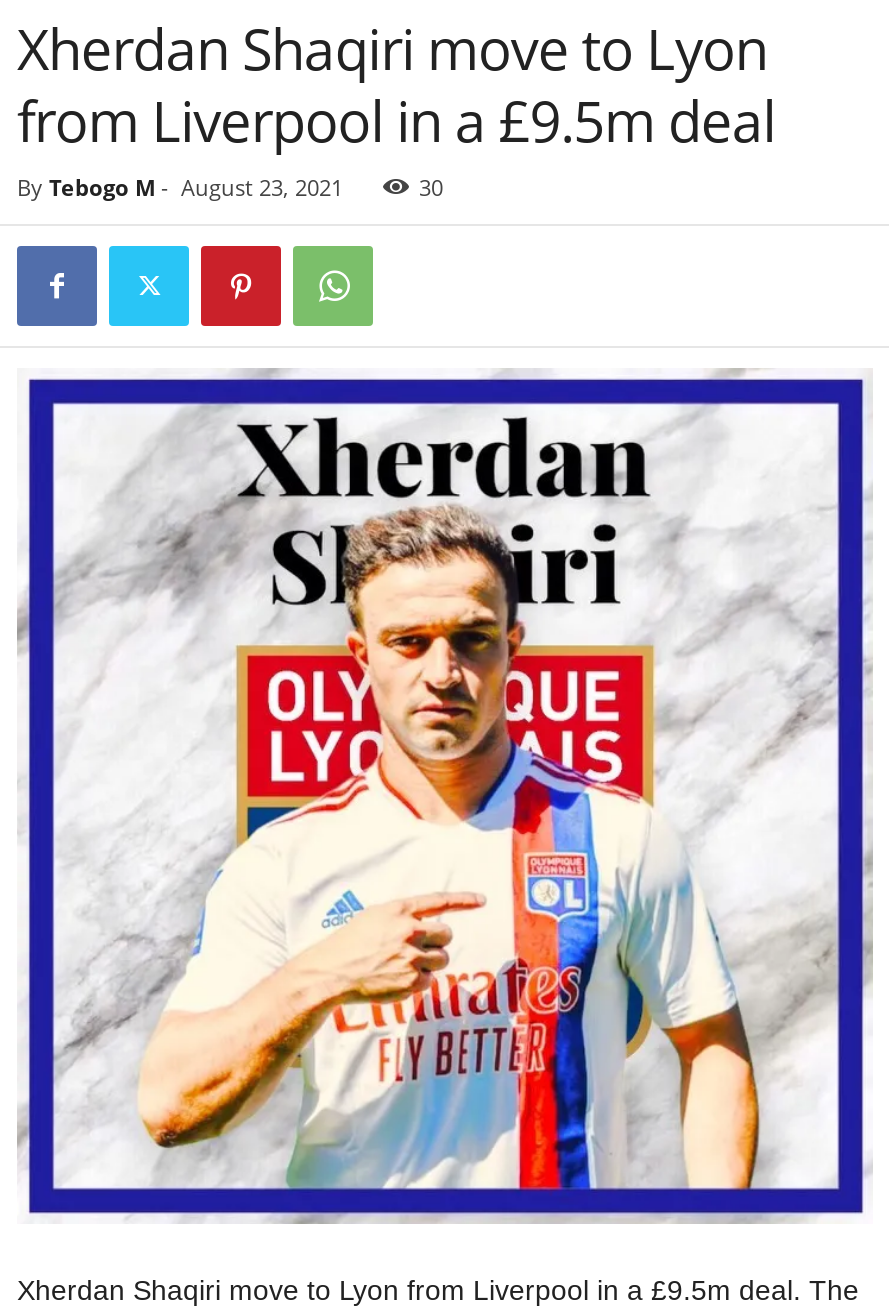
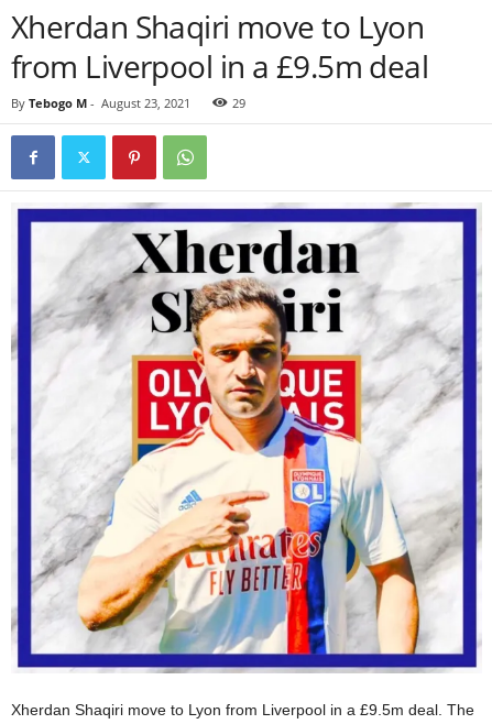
[419,172,443,202] 30 -> [232,95,245,111] 29

